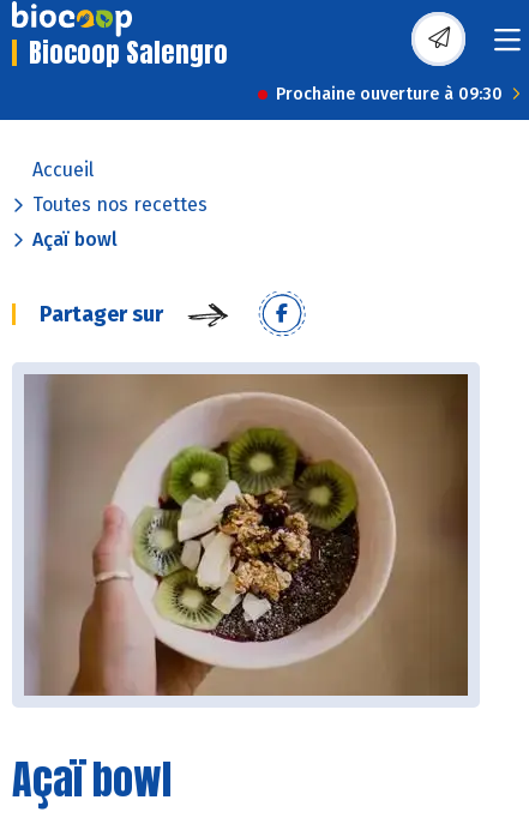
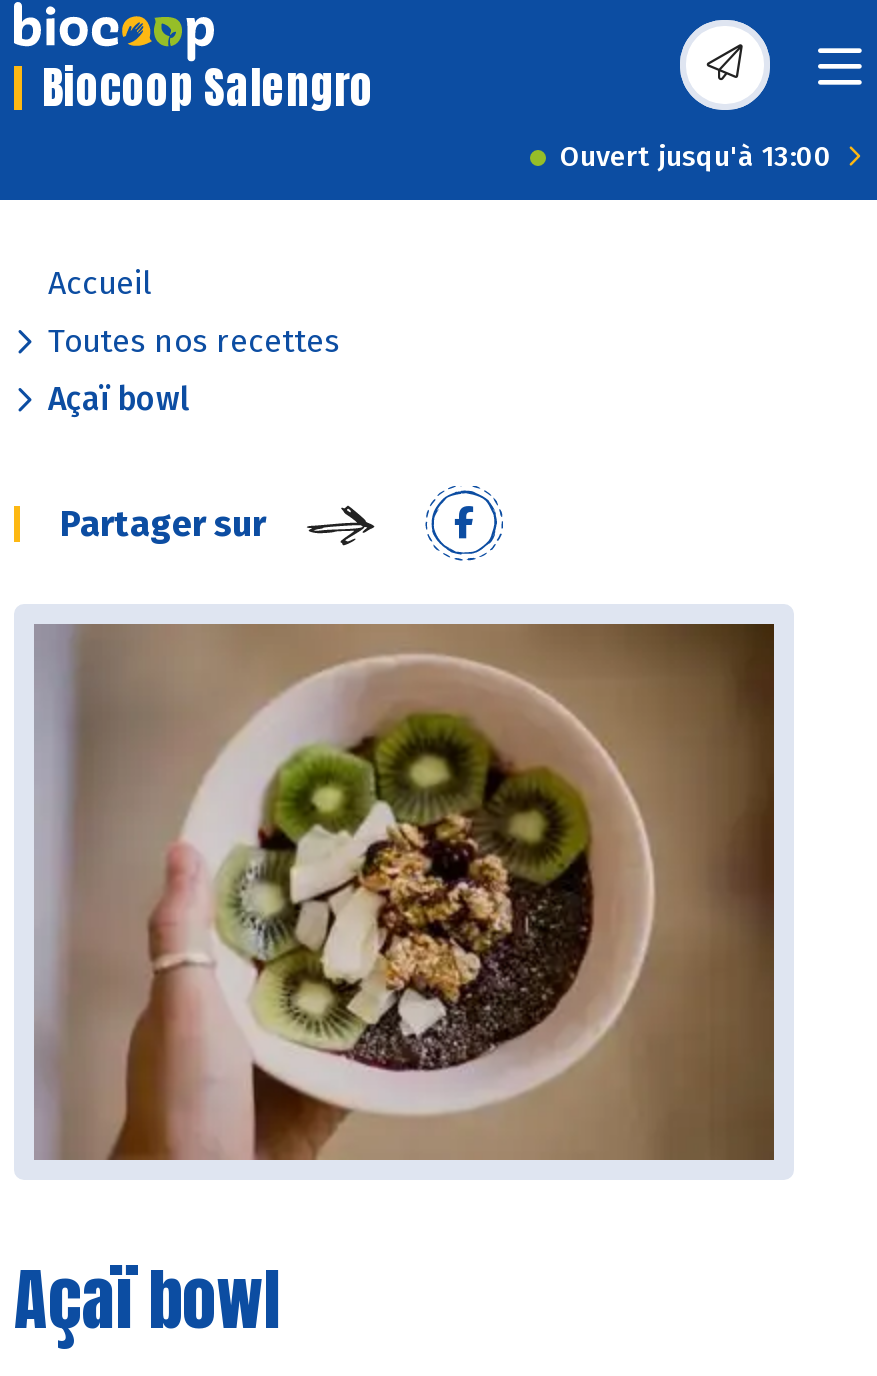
[276,84,503,104] Prochaine ouverture à 09:30 -> [560,140,832,174] Ouvert jusqu'à 13:00

